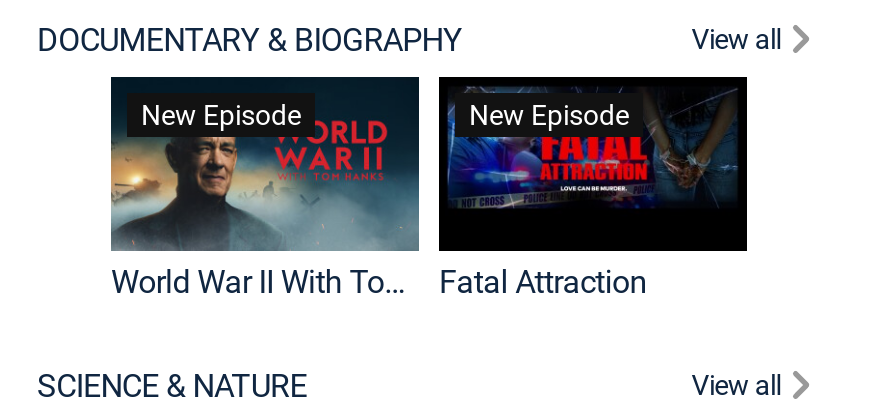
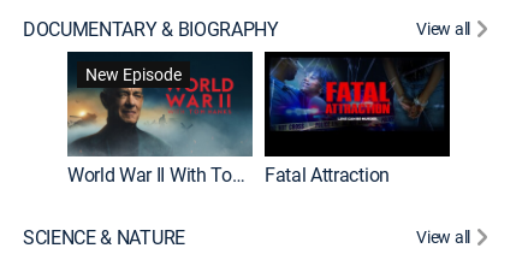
[469,96,629,134] New Episode -> none

